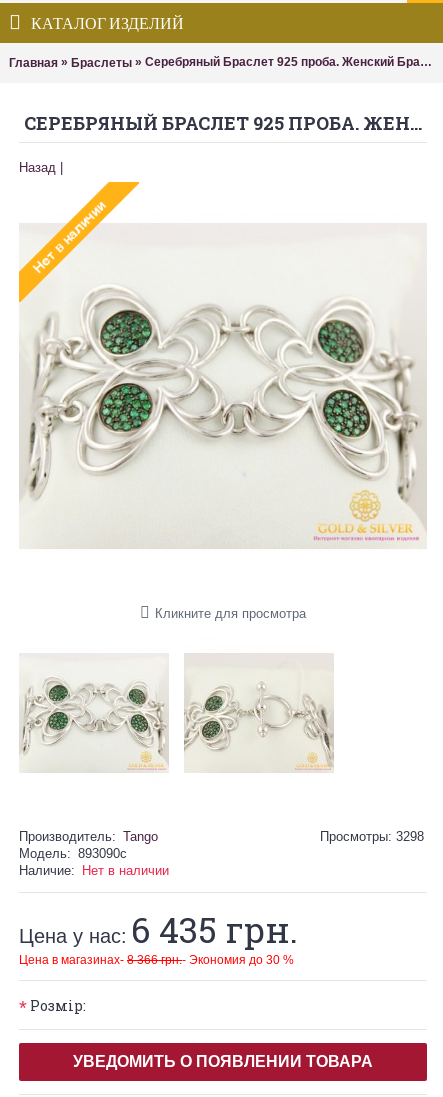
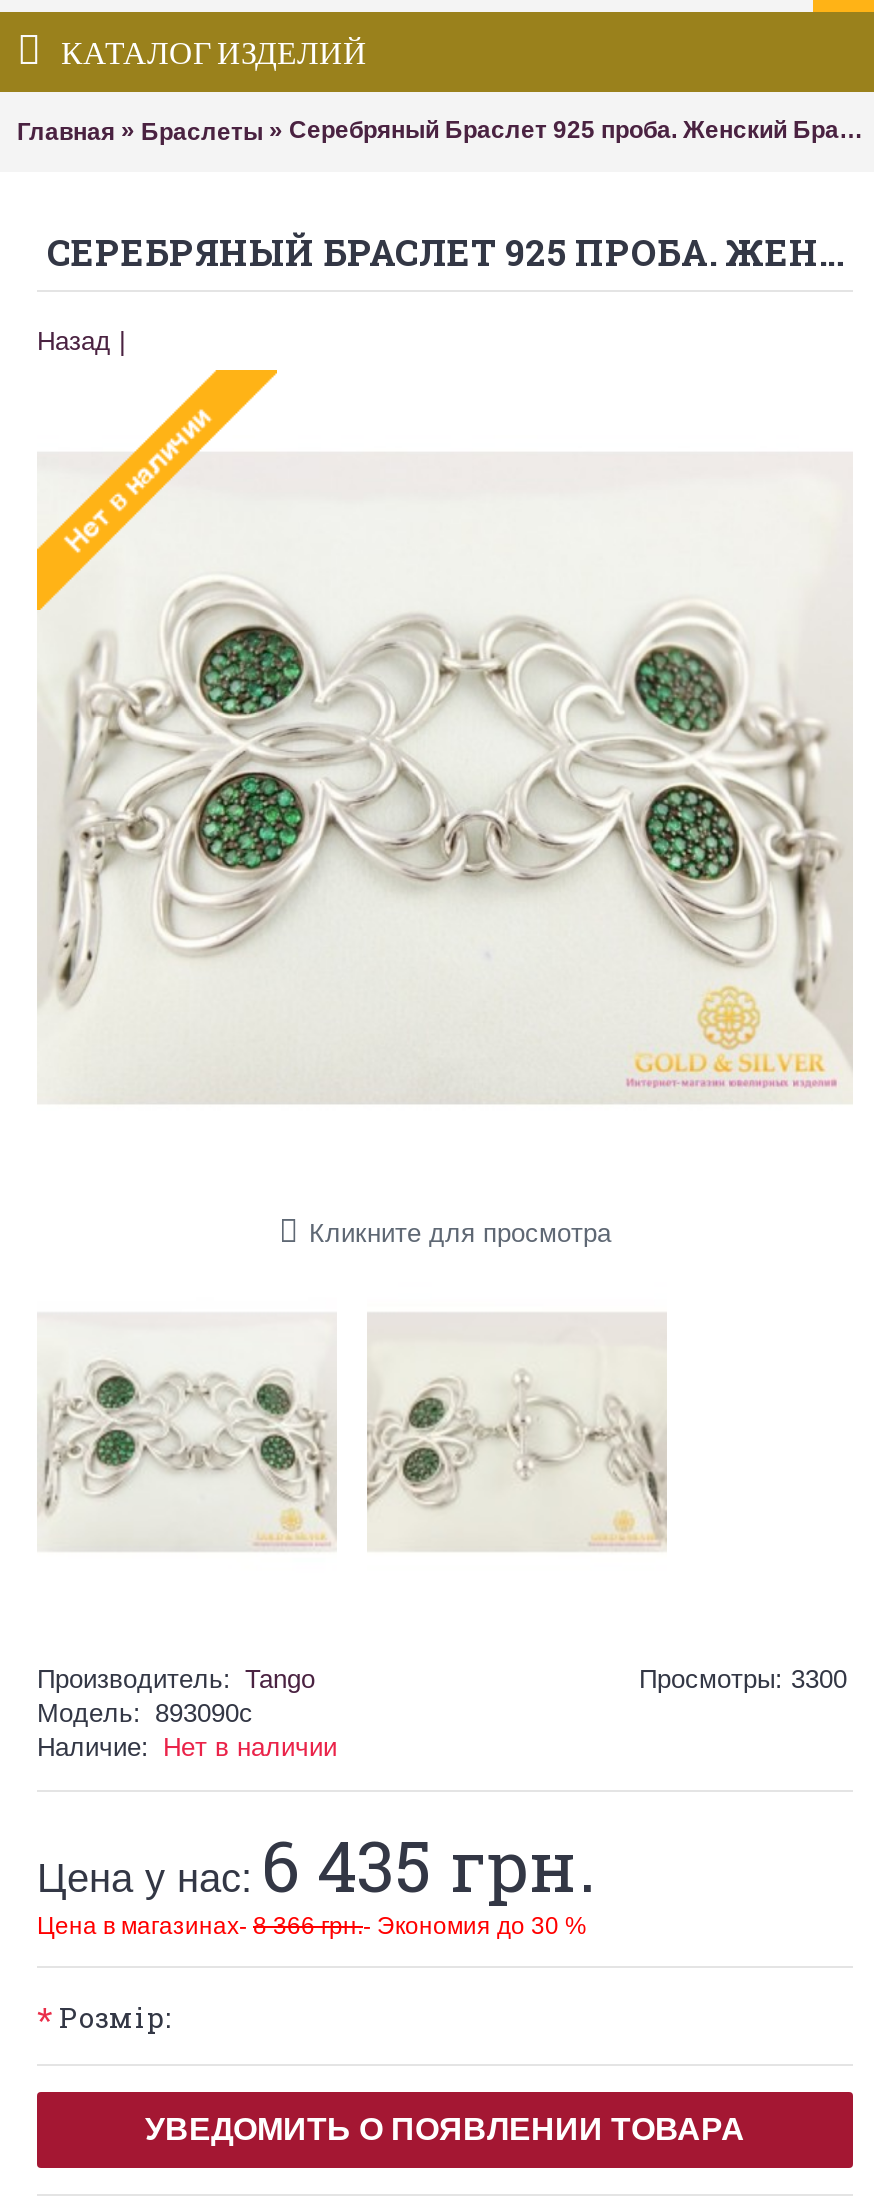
[320,829,424,844] Просмотры: 3298 -> [639,1664,847,1694] Просмотры: 3300

